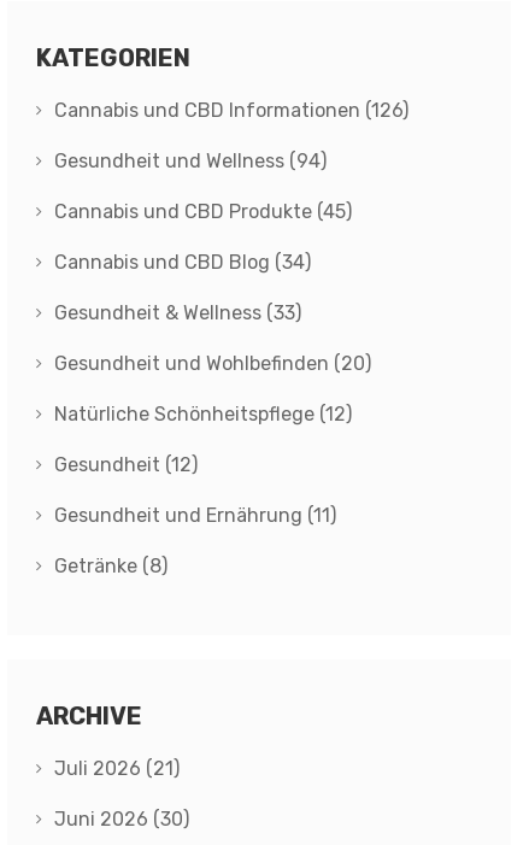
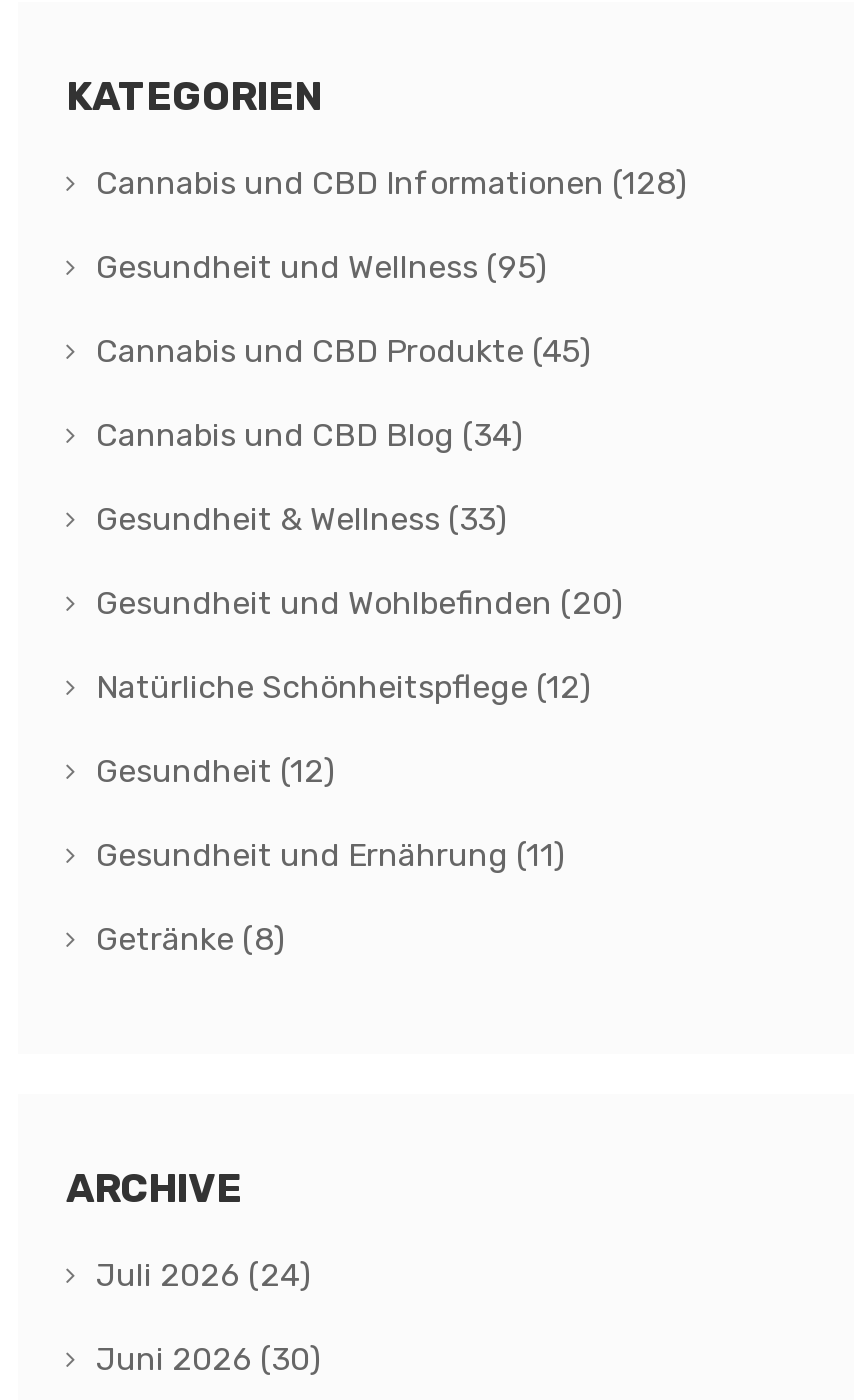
[54,99,408,122] Cannabis und CBD Informationen (126) -> [96,164,686,202] Cannabis und CBD Informationen (128)
[54,150,327,173] Gesundheit und Wellness (94) -> [96,248,546,286] Gesundheit und Wellness (95)
[54,757,180,780] Juli 2026 (21) -> [96,1256,310,1294] Juli 2026 (24)

